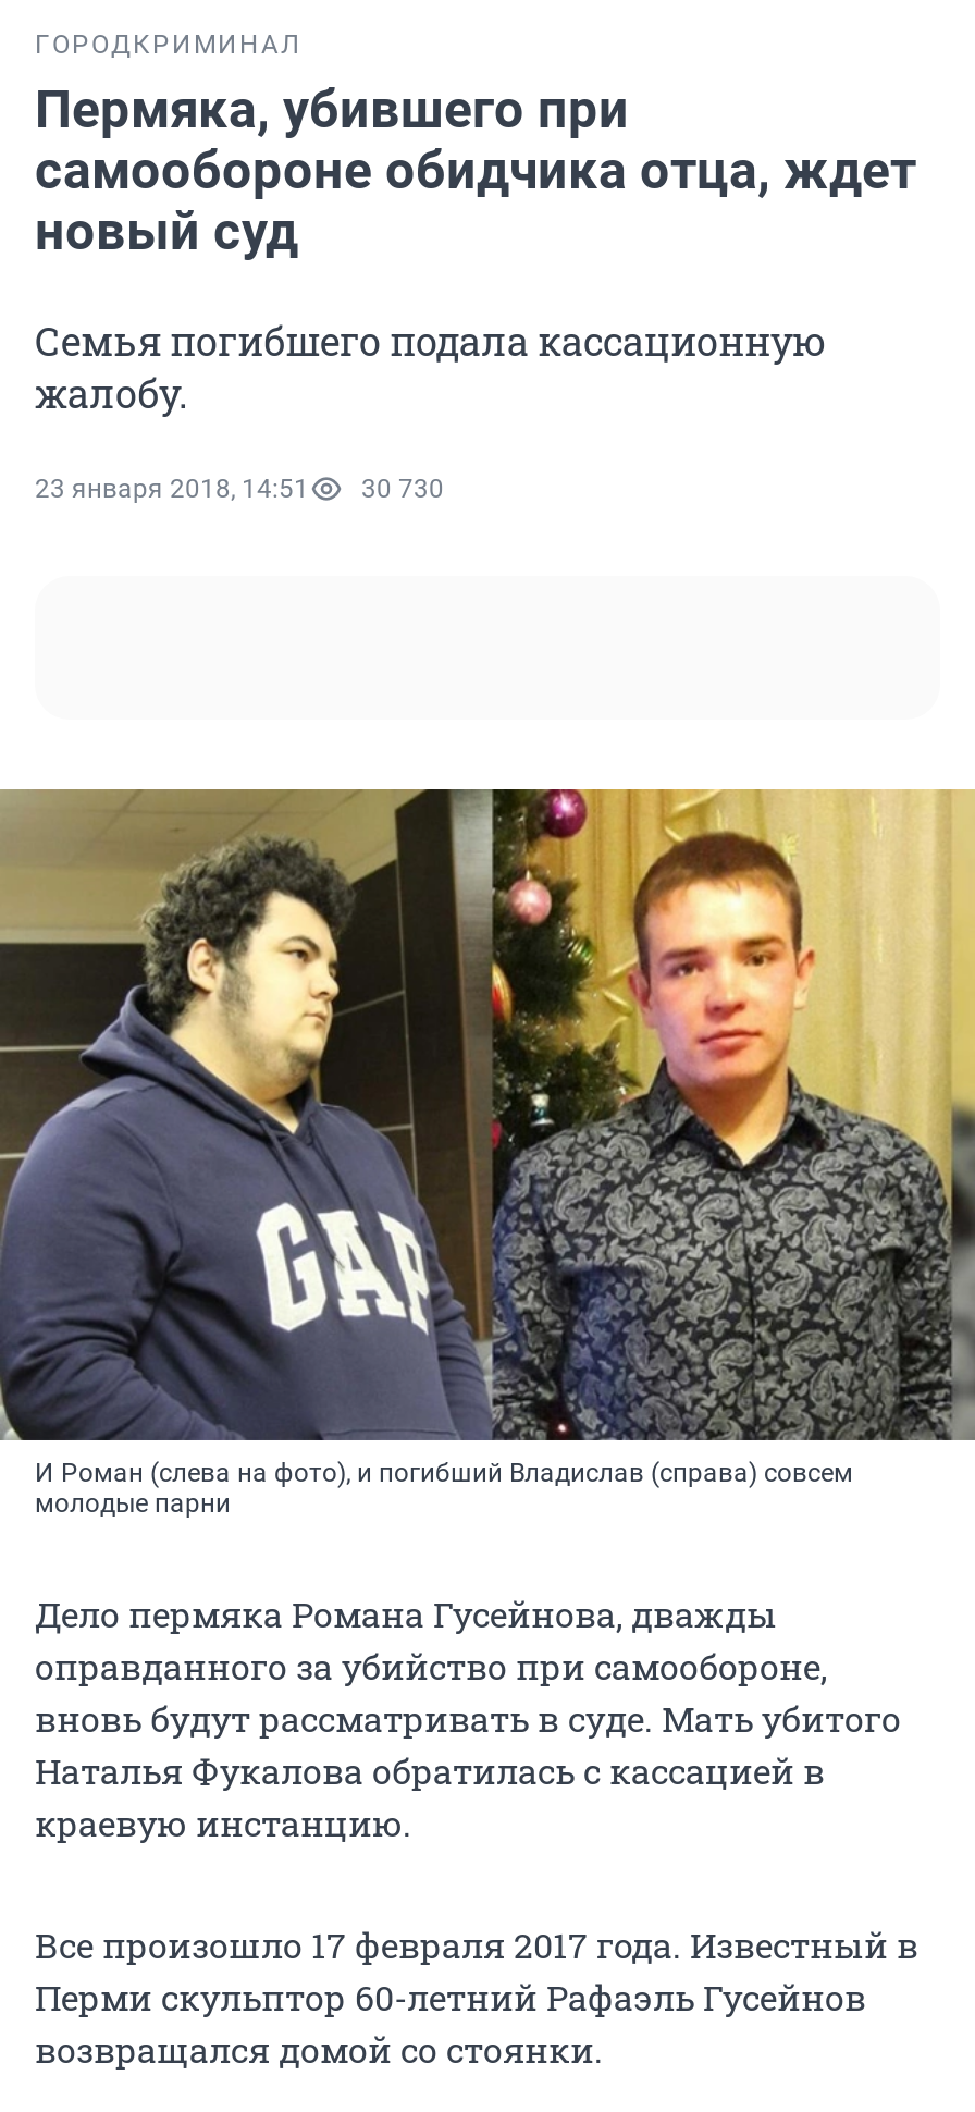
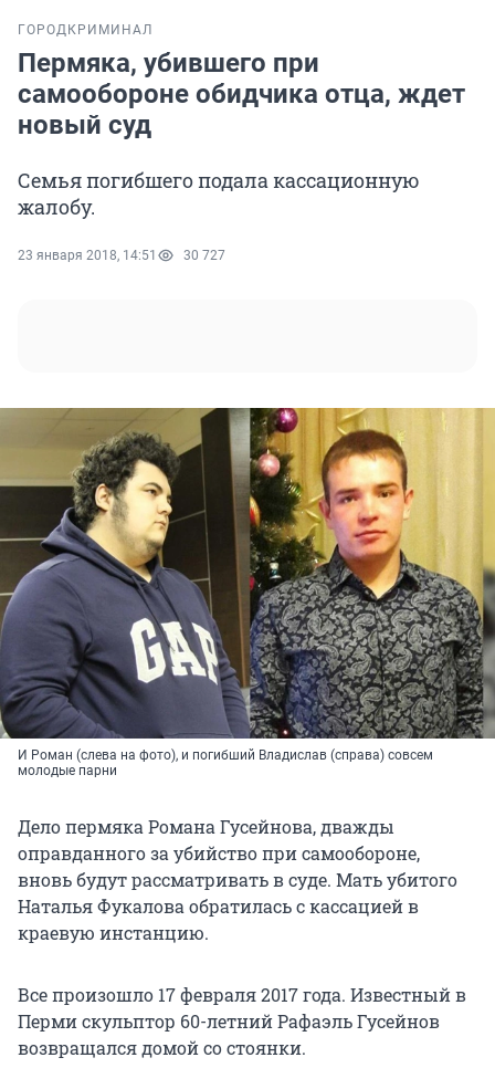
[35,474,444,504] 23 января 2018, 14:51 30 730 -> [18,248,225,263] 23 января 2018, 14:51 30 727

